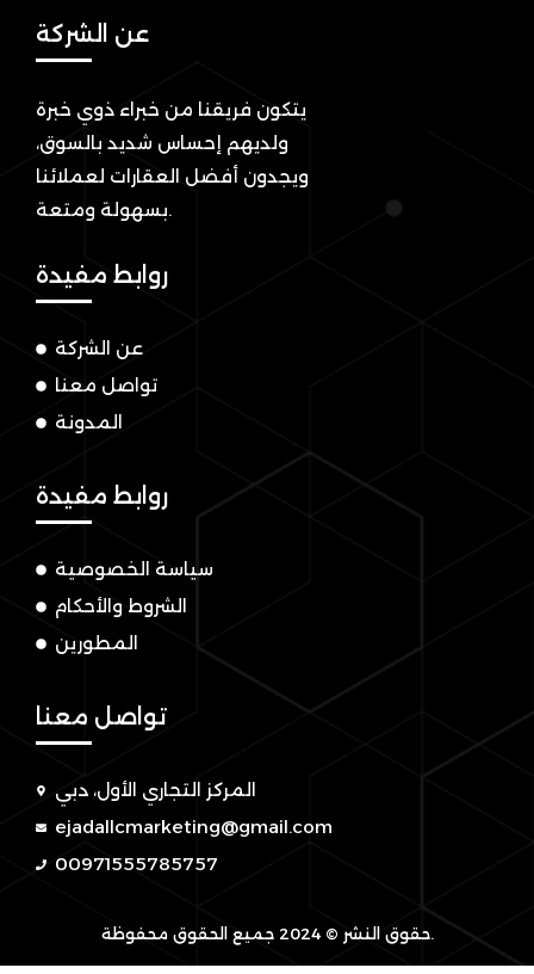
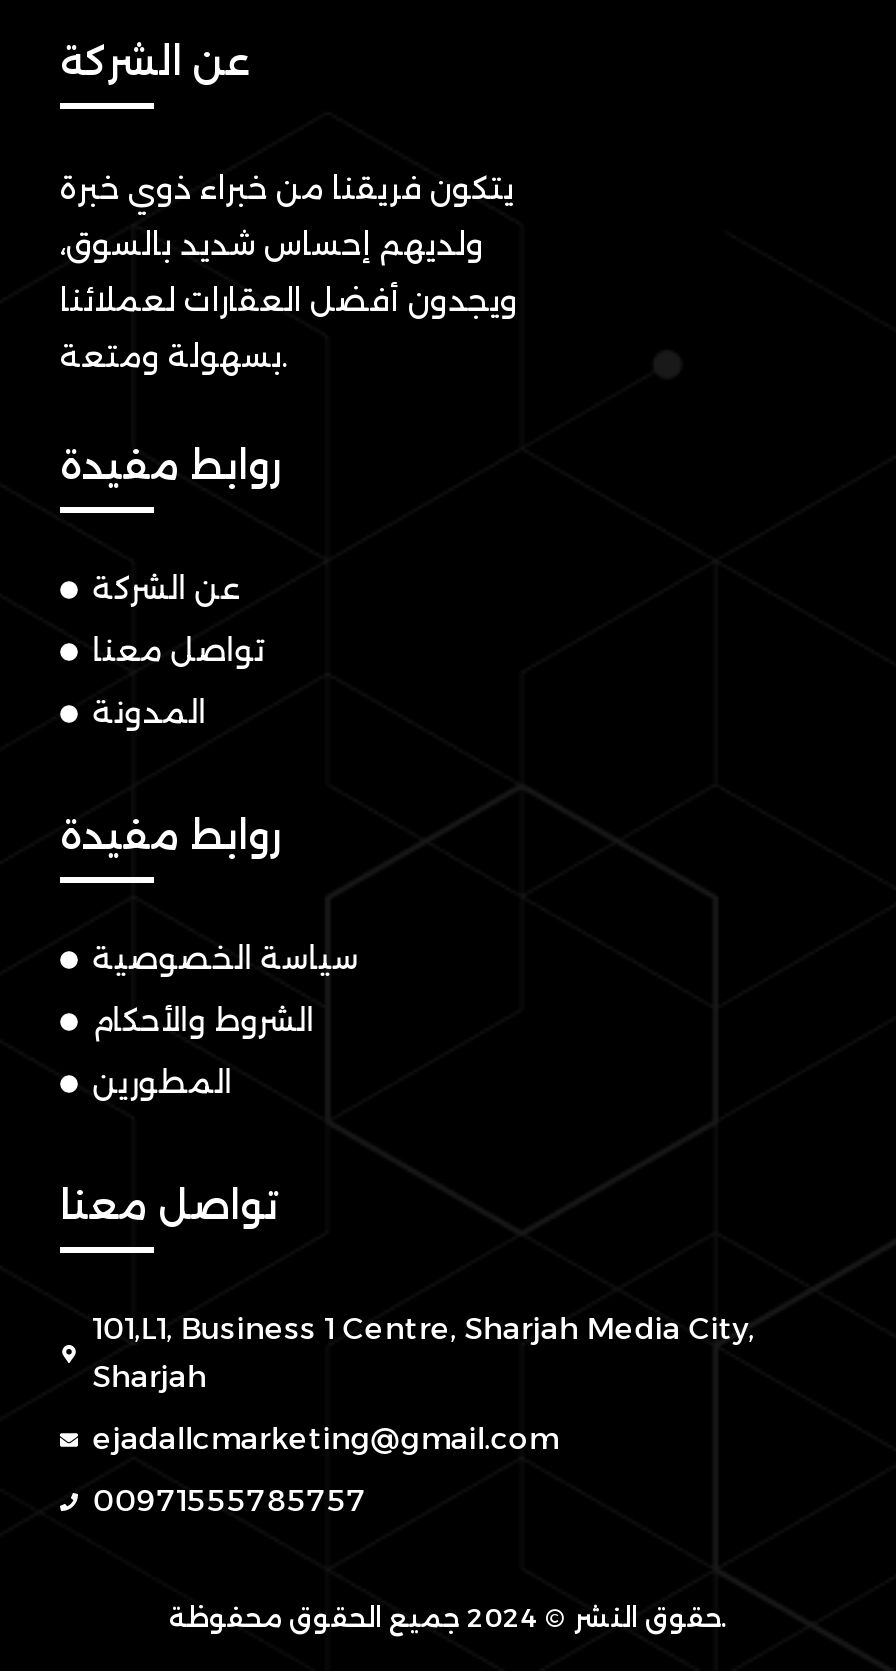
[55,778,257,801] المركز التجاري الأول، دبي -> [92,1309,754,1395] 101,L1, Business 1 Centre, Sharjah Media City, | Sharjah

